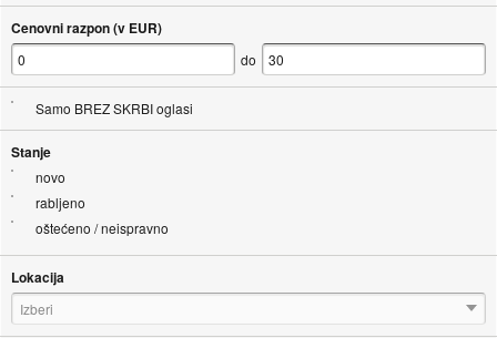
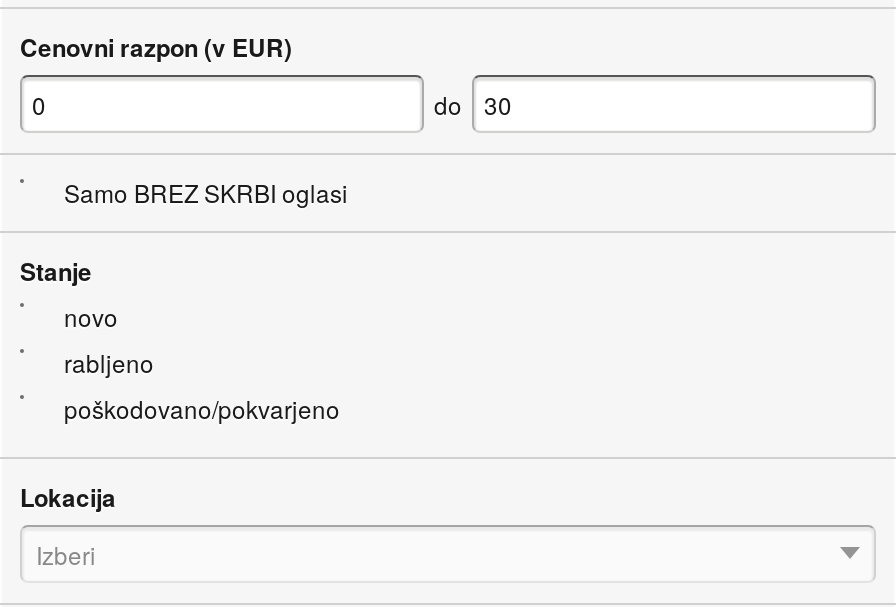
[35,219,169,237] oštećeno / neispravno -> [64,391,340,425] poškodovano/pokvarjeno

